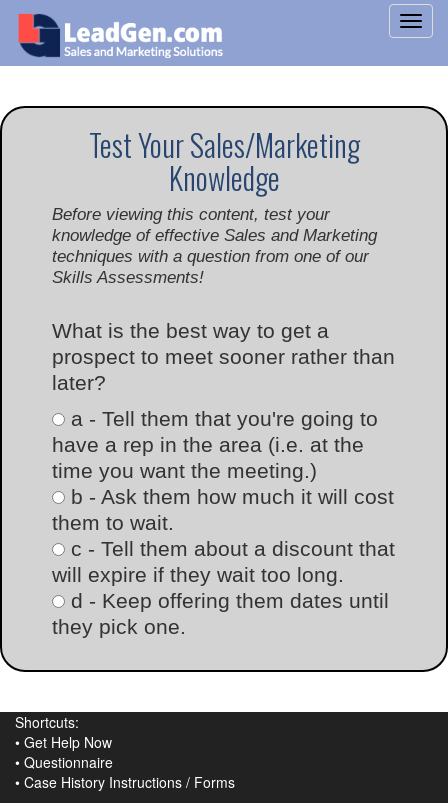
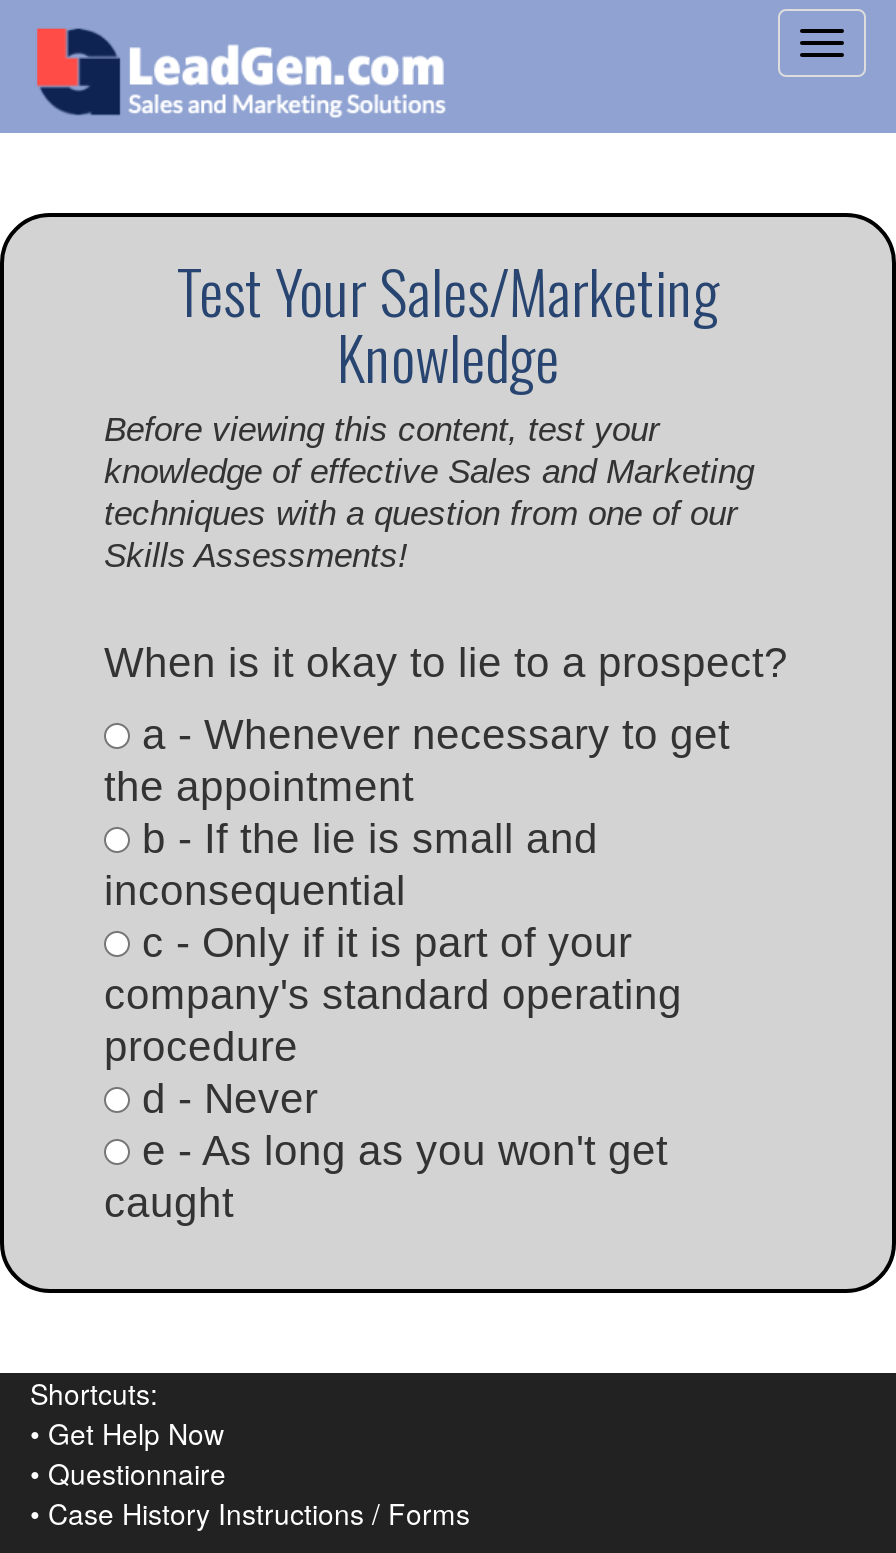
[52,319,395,394] What is the best way to get a | prospect to meet sooner rather than | later? -> [104,639,788,685] When is it okay to lie to a prospect?
[52,407,395,638] a - Tell them that you're going to | have a rep in the area (i.e. at the | time you want the meeting.) | b - Ask them how much it will cost | them to wait. | c - Tell them about a discount that | will expire if they wait too long. | d - Keep offering them dates until | they pick one. -> [104,711,730,1225] a - Whenever necessary to get | the appointment | b - If the lie is small and | inconsequential | c - Only if it is part of your | company's standard operating | procedure | d - Never | e - As long as you won't get | caught

